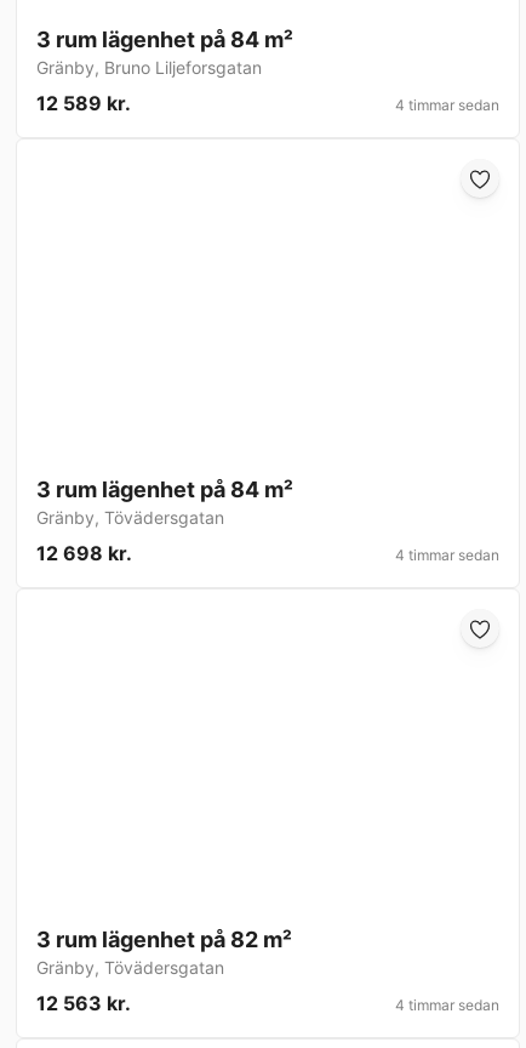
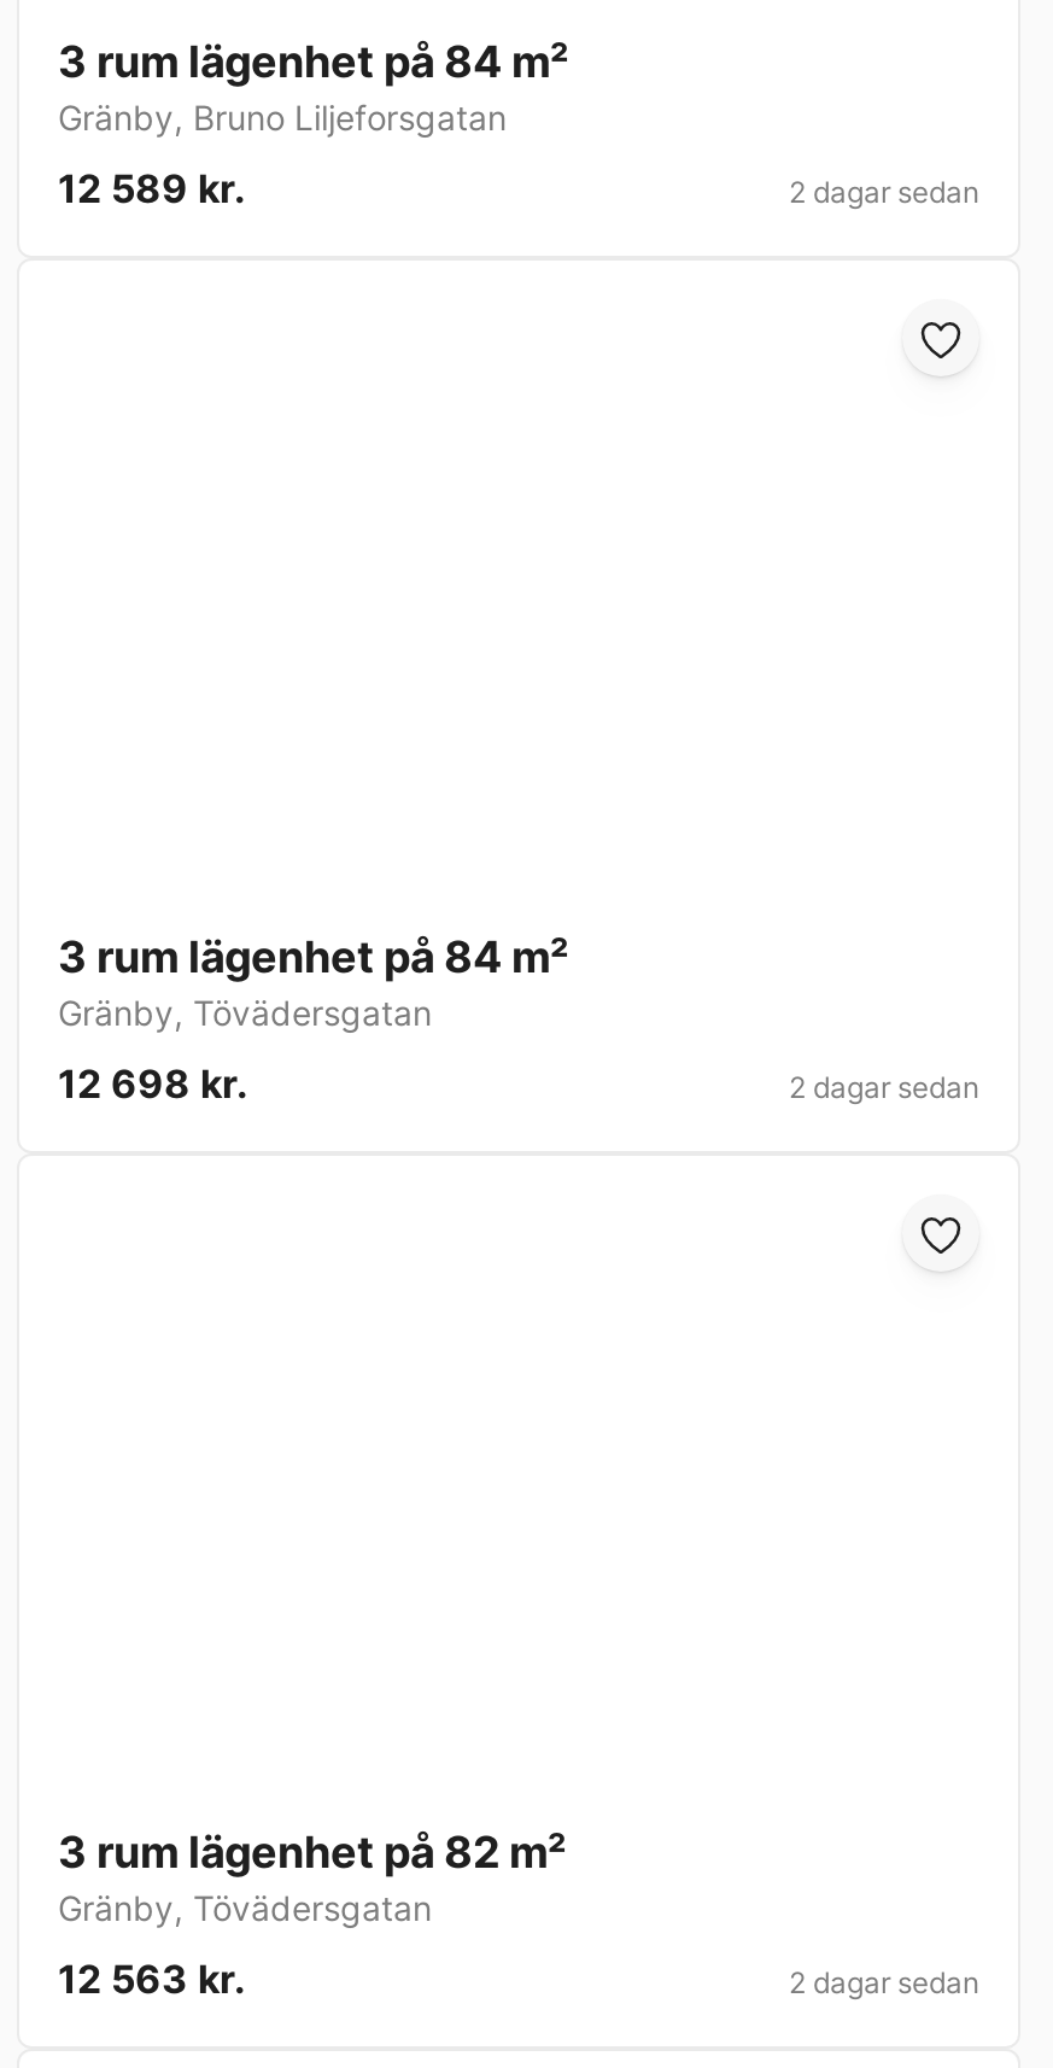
[395,96,499,114] 4 timmar sedan -> [789,174,979,211] 2 dagar sedan
[395,546,499,564] 4 timmar sedan -> [789,1070,979,1106] 2 dagar sedan
[395,996,499,1014] 4 timmar sedan -> [789,1965,979,2001] 2 dagar sedan

